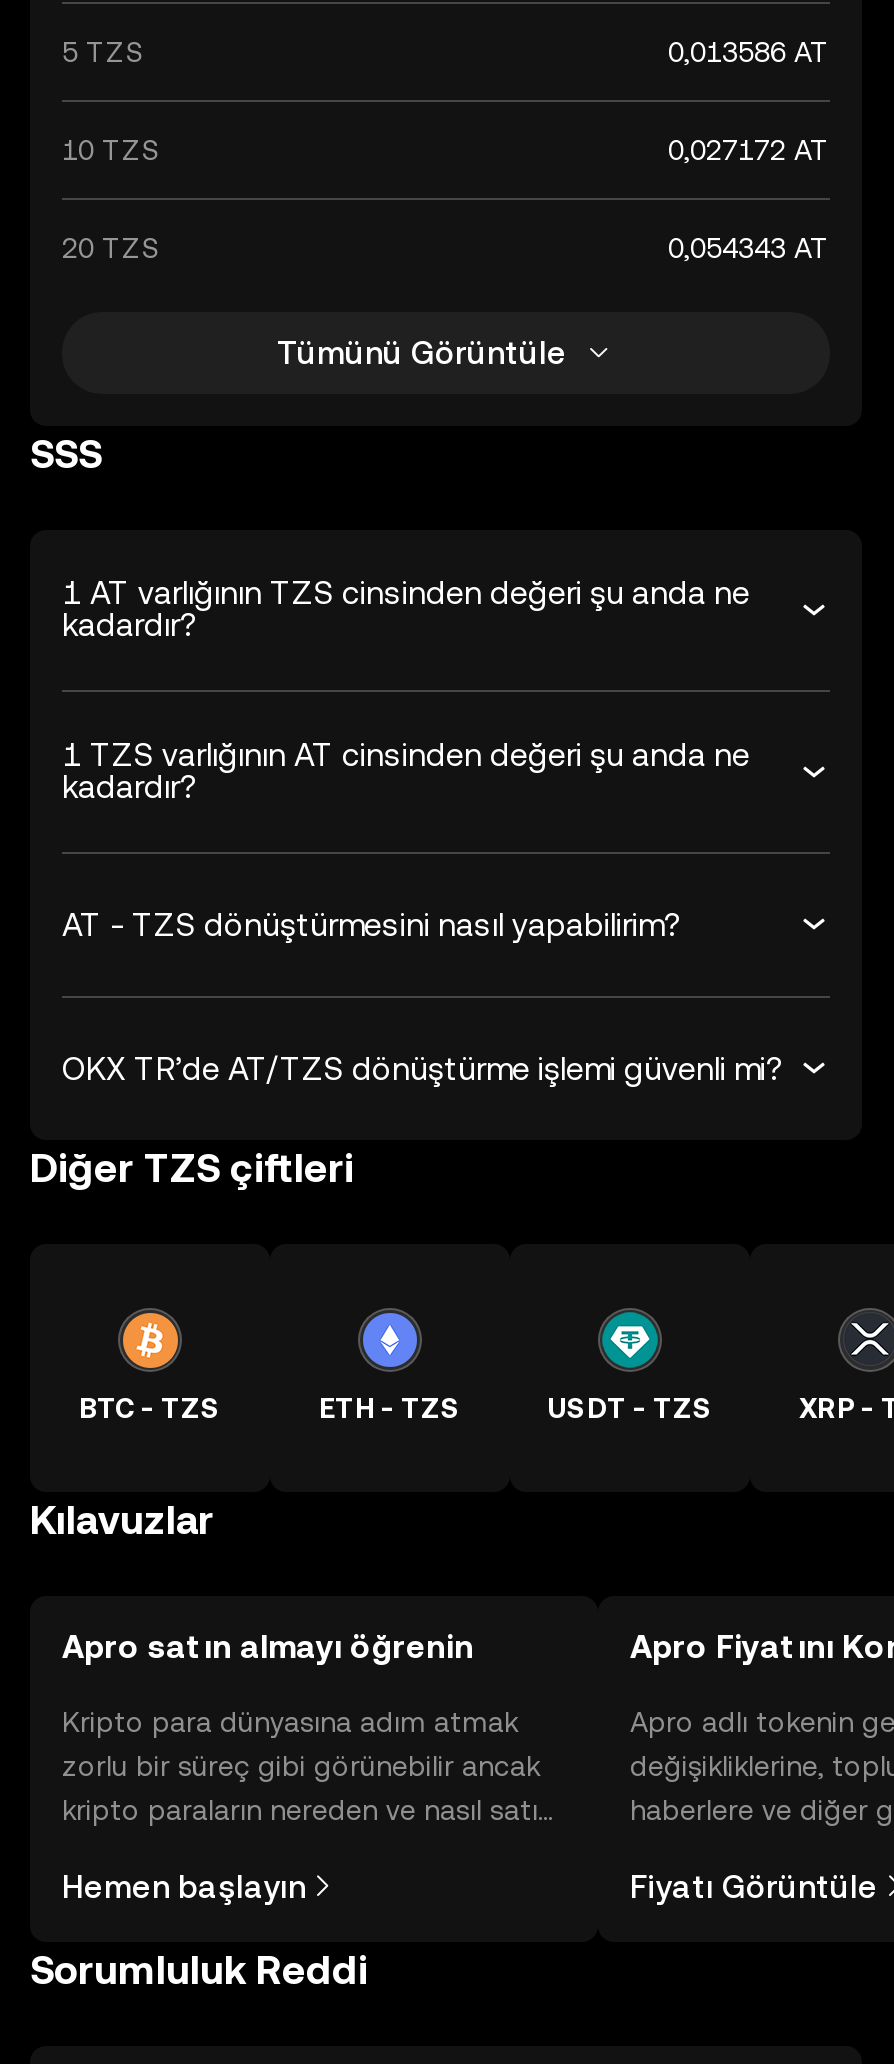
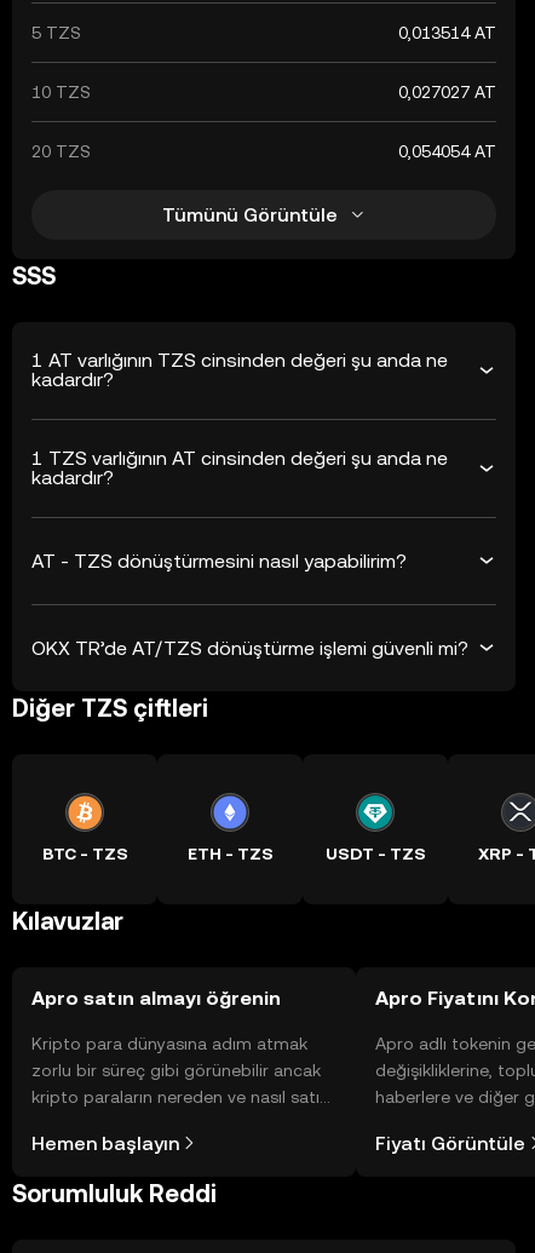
[668,36,830,68] 0,013586 AT -> [398,23,496,42] 0,013514 AT
[668,134,830,166] 0,027172 AT -> [398,82,496,102] 0,027027 AT
[668,232,830,264] 0,054343 AT -> [398,142,496,161] 0,054054 AT

